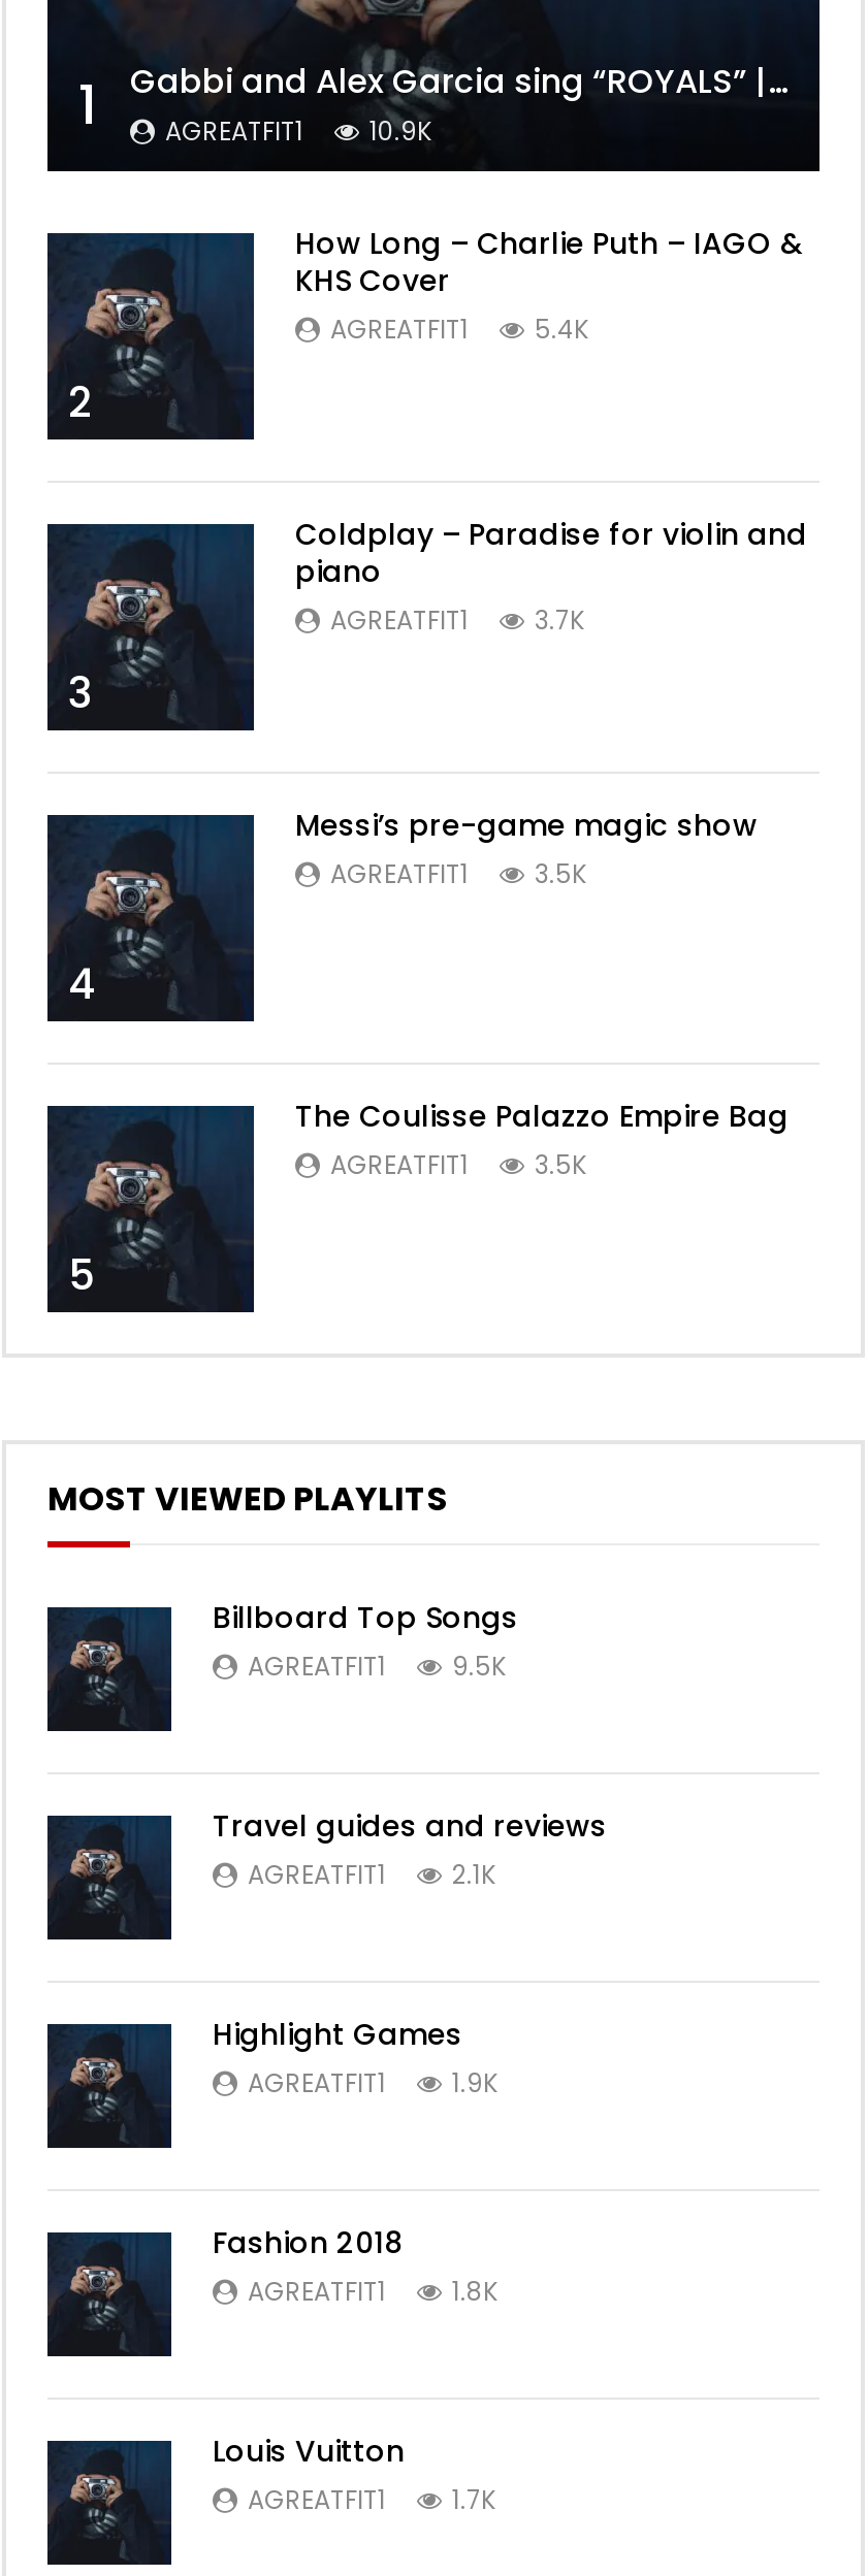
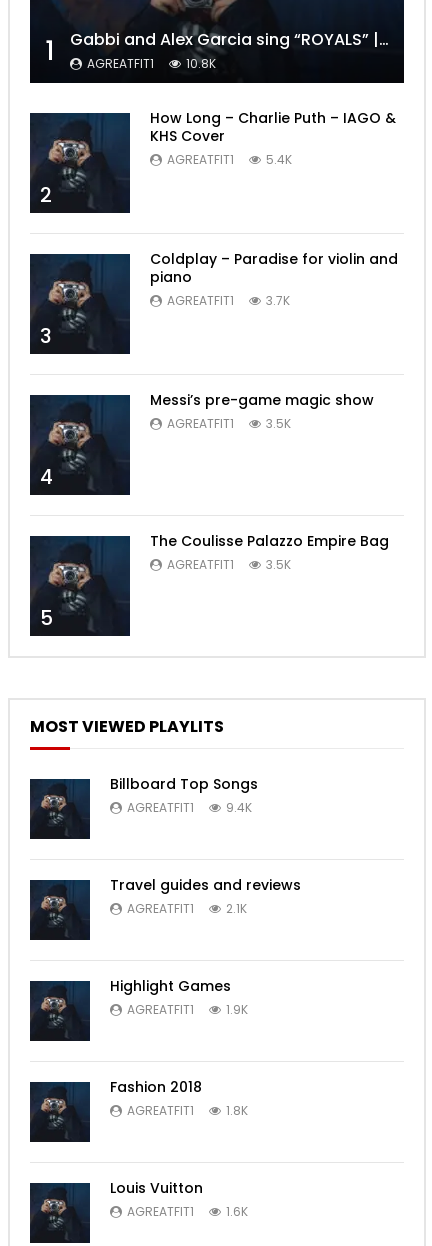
[369,114,431,149] 10.9K -> [186,55,216,72] 10.8K
[452,1649,506,1684] 9.5K -> [226,799,252,816] 9.4K
[452,2483,495,2518] 1.7K -> [226,1203,248,1220] 1.6K

